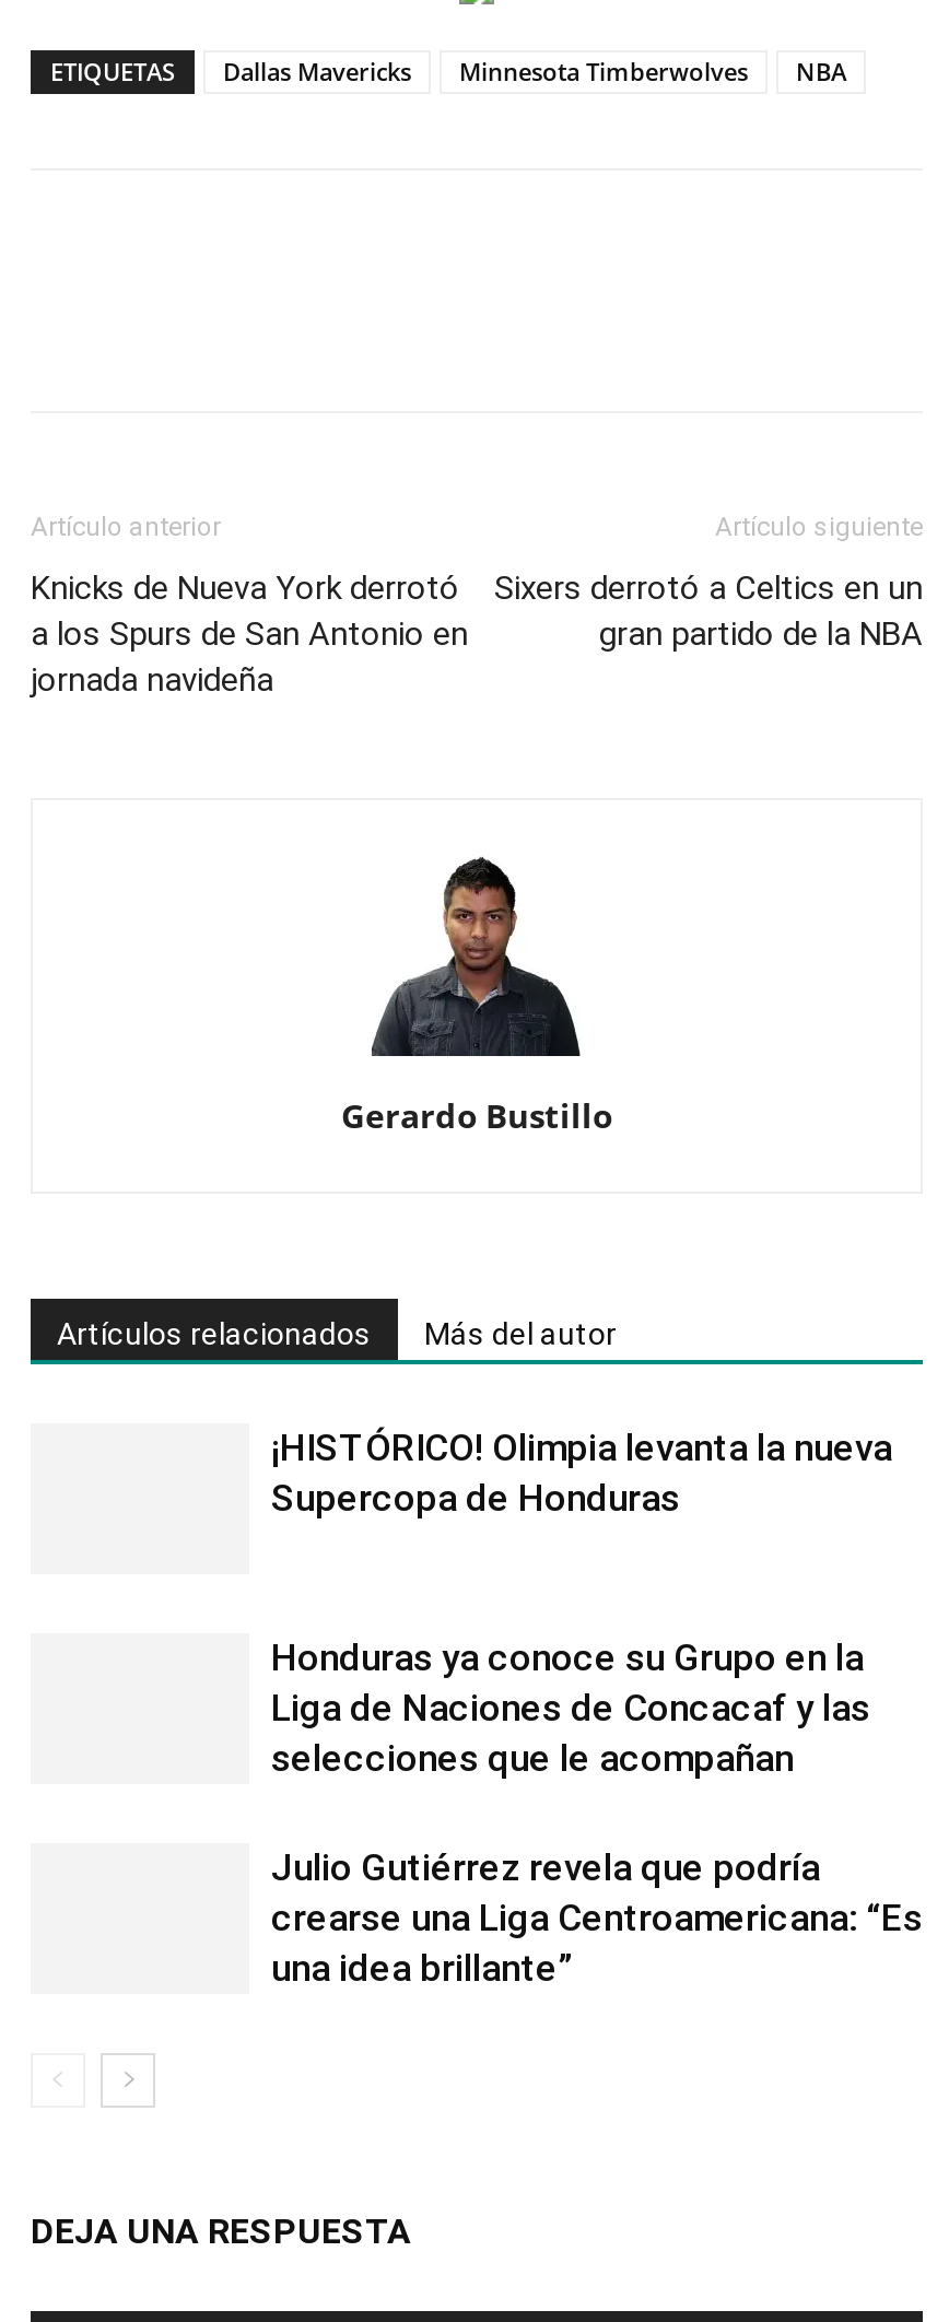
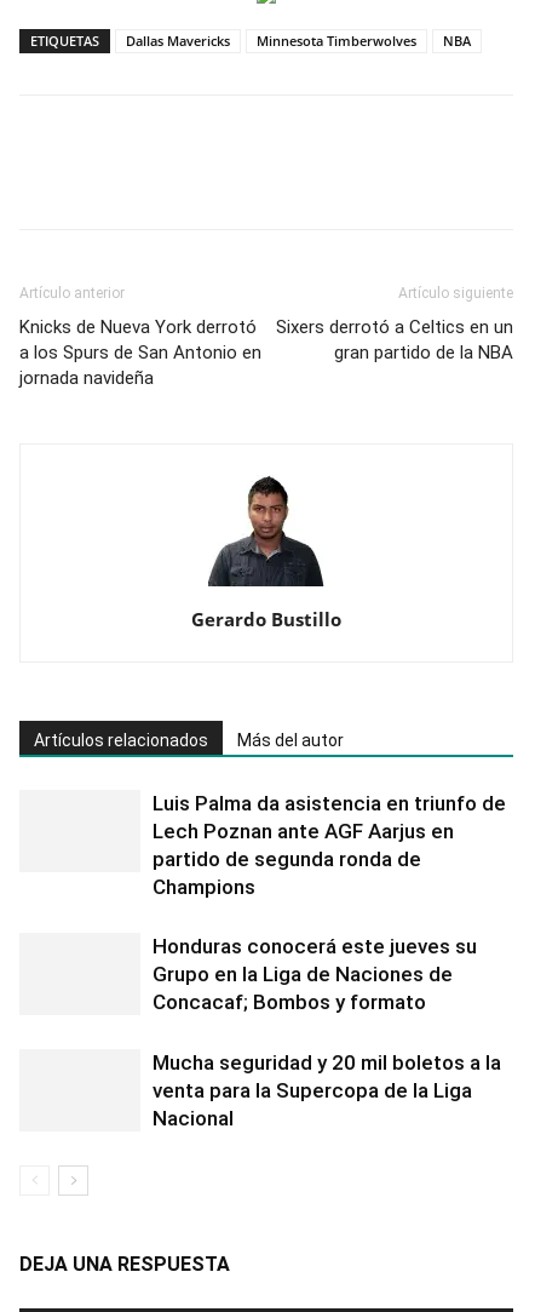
[271,1427,892,1521] ¡HISTÓRICO! Olimpia levanta la nueva | Supercopa de Honduras -> [153,791,506,898] Luis Palma da asistencia en triunfo de | Lech Poznan ante AGF Aarjus en | partido de segunda ronda de | Champions
[271,1637,870,1781] Honduras ya conoce su Grupo en la | Liga de Naciones de Concacaf y las | selecciones que le acompañan -> [153,934,477,1013] Honduras conocerá este jueves su | Grupo en la Liga de Naciones de | Concacaf; Bombos y formato
[271,1847,923,1991] Julio Gutiérrez revela que podría | crearse una Liga Centroamericana: “Es | una idea brillante” -> [153,1050,501,1130] Mucha seguridad y 20 mil boletos a la | venta para la Supercopa de la Liga | Nacional

